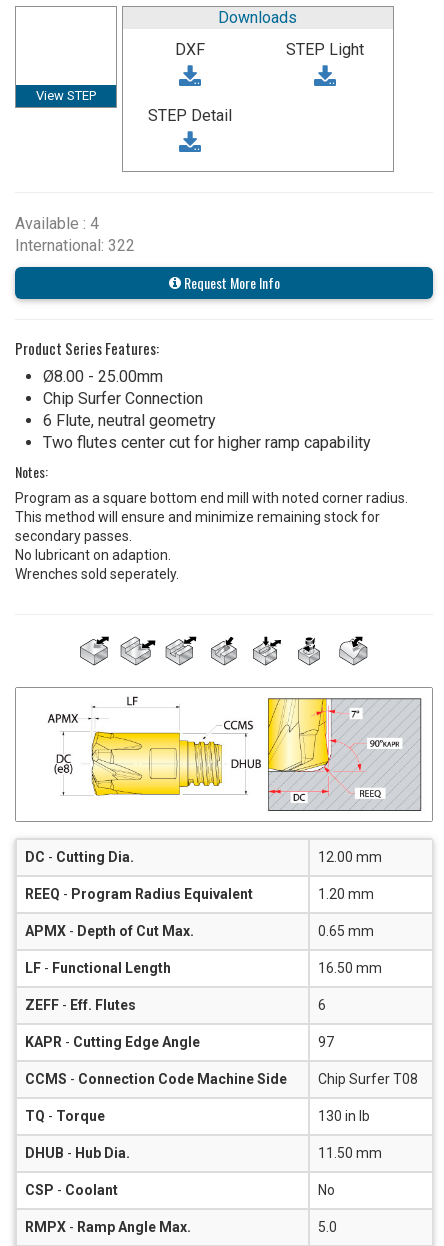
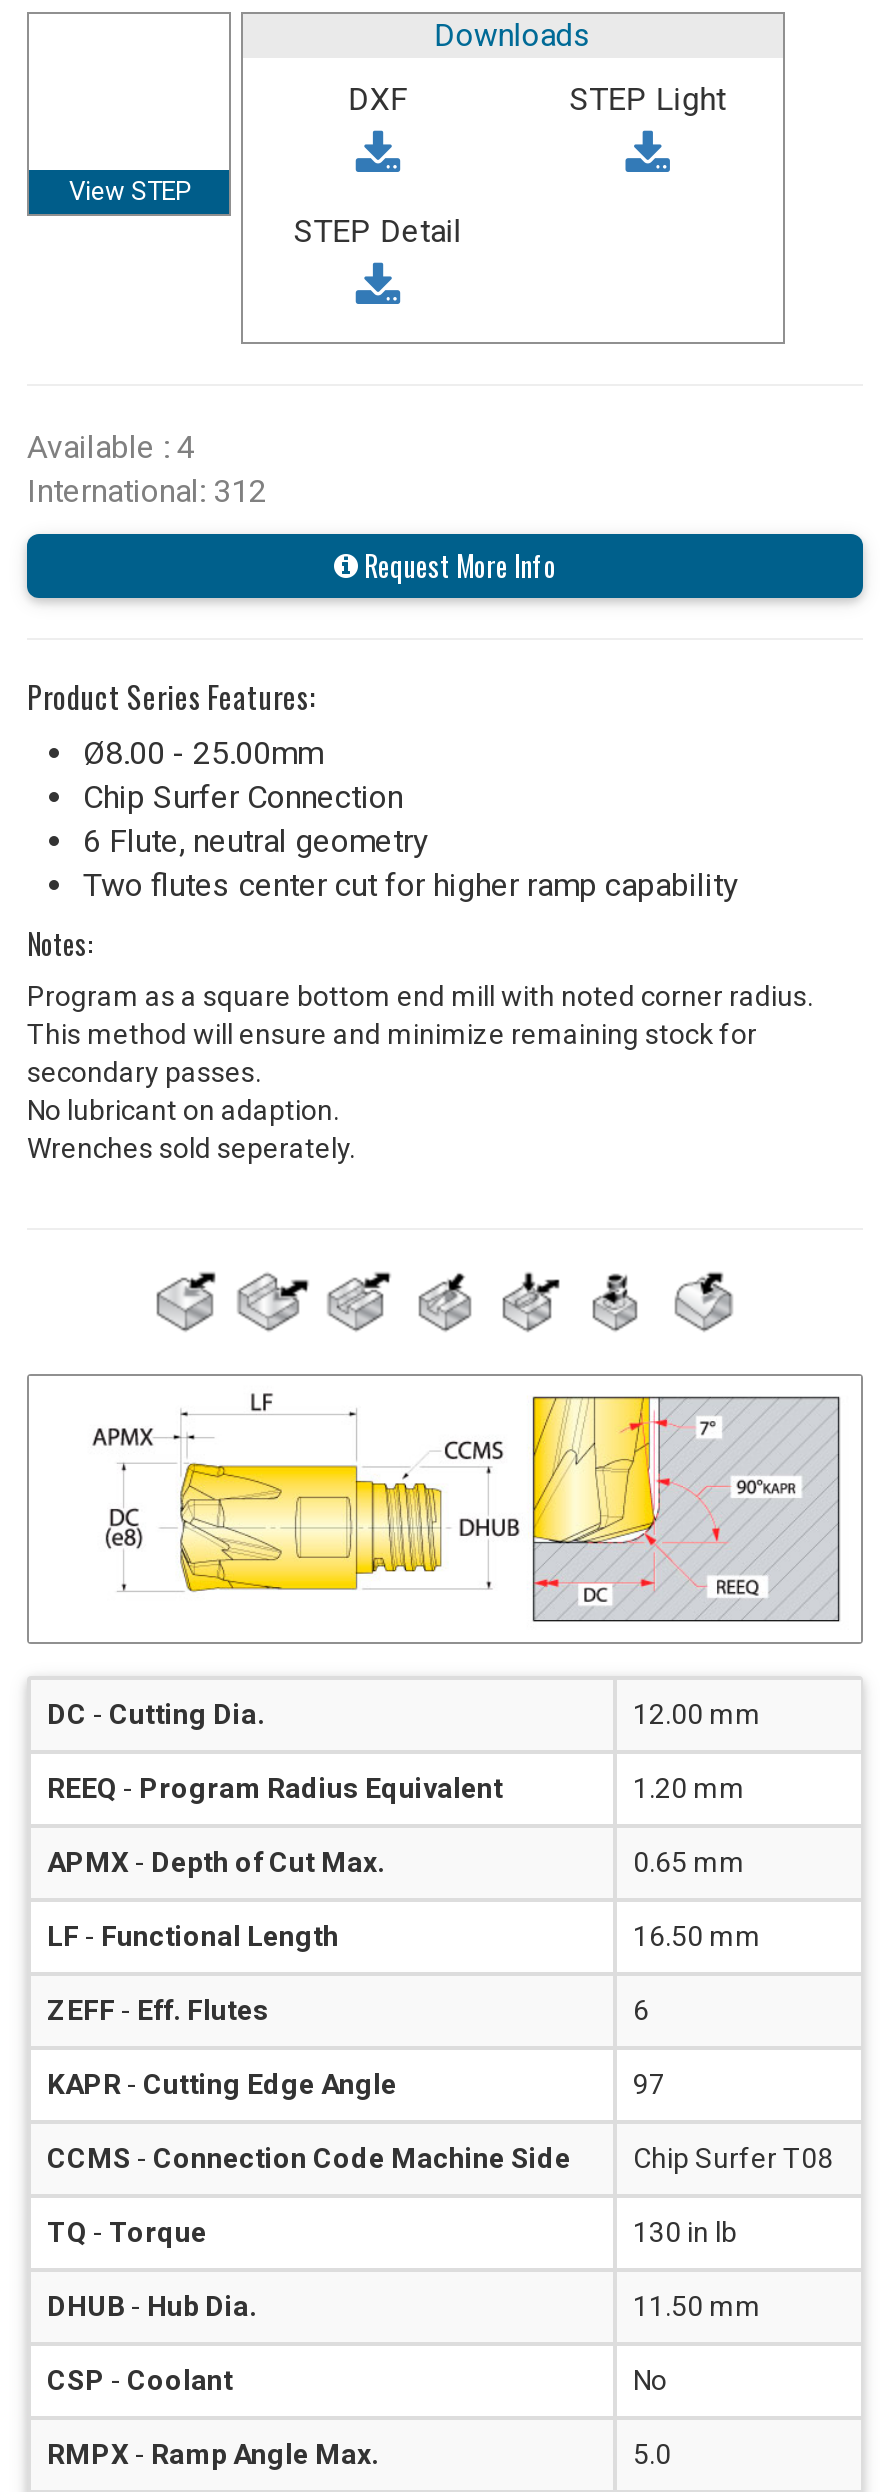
[15,236,135,255] International: 322 -> [27,472,267,510] International: 312

